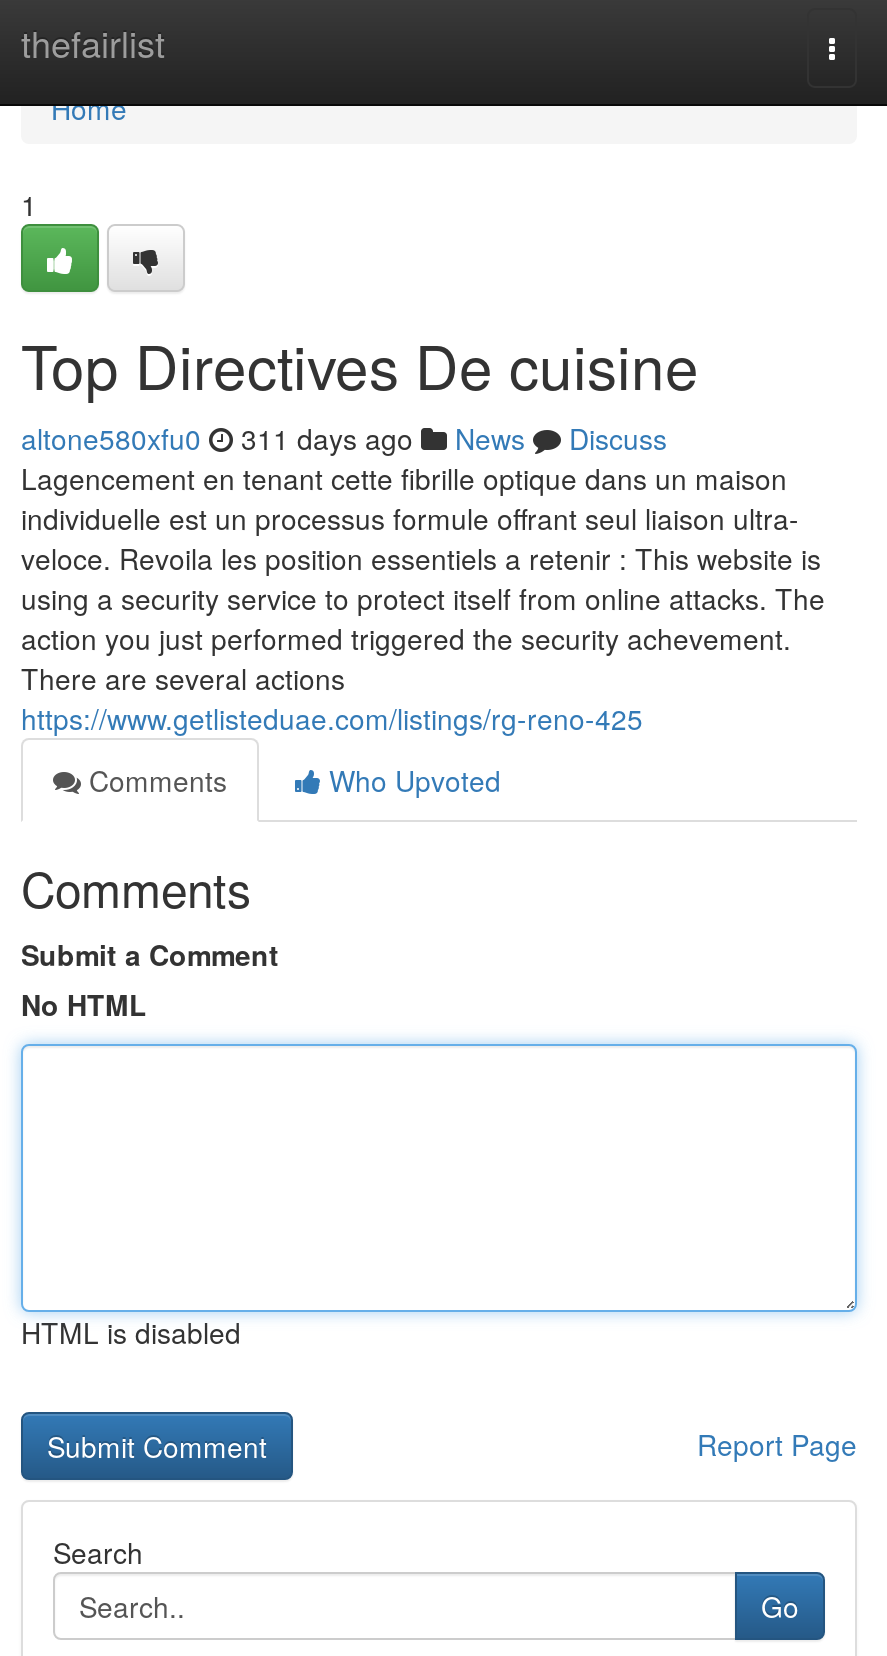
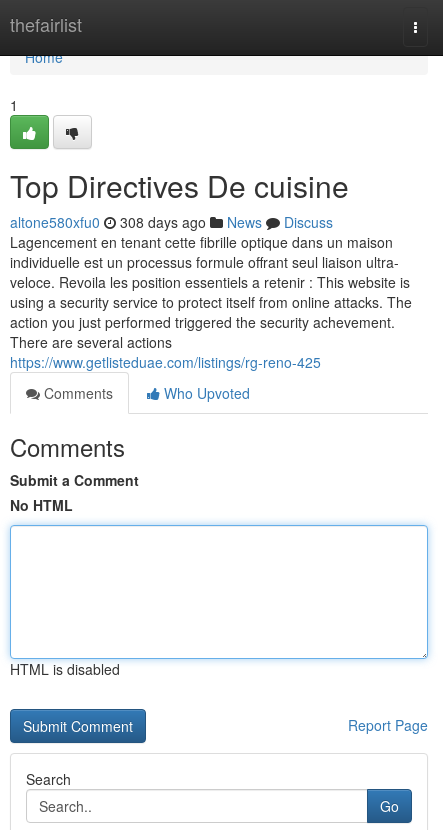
[21,418,667,458] altone580xfu0 311 days ago News Discuss -> [10,212,333,232] altone580xfu0 308 days ago News Discuss

